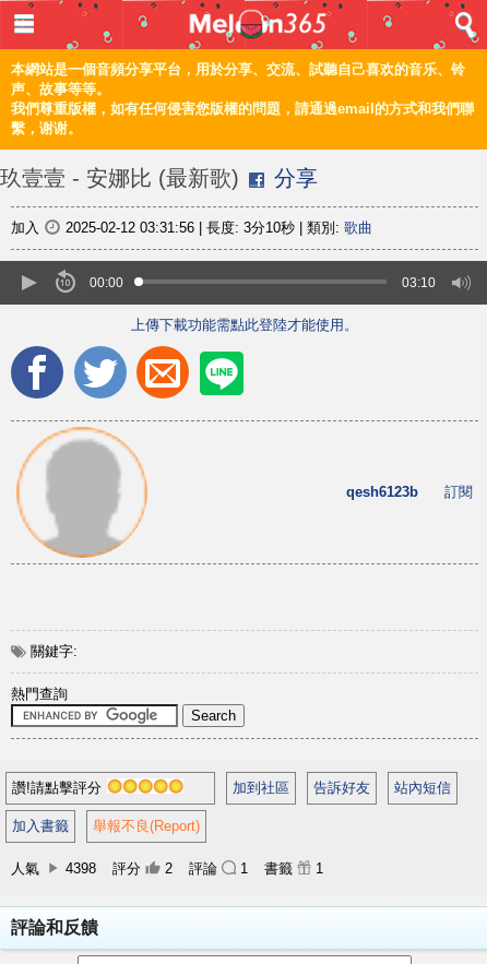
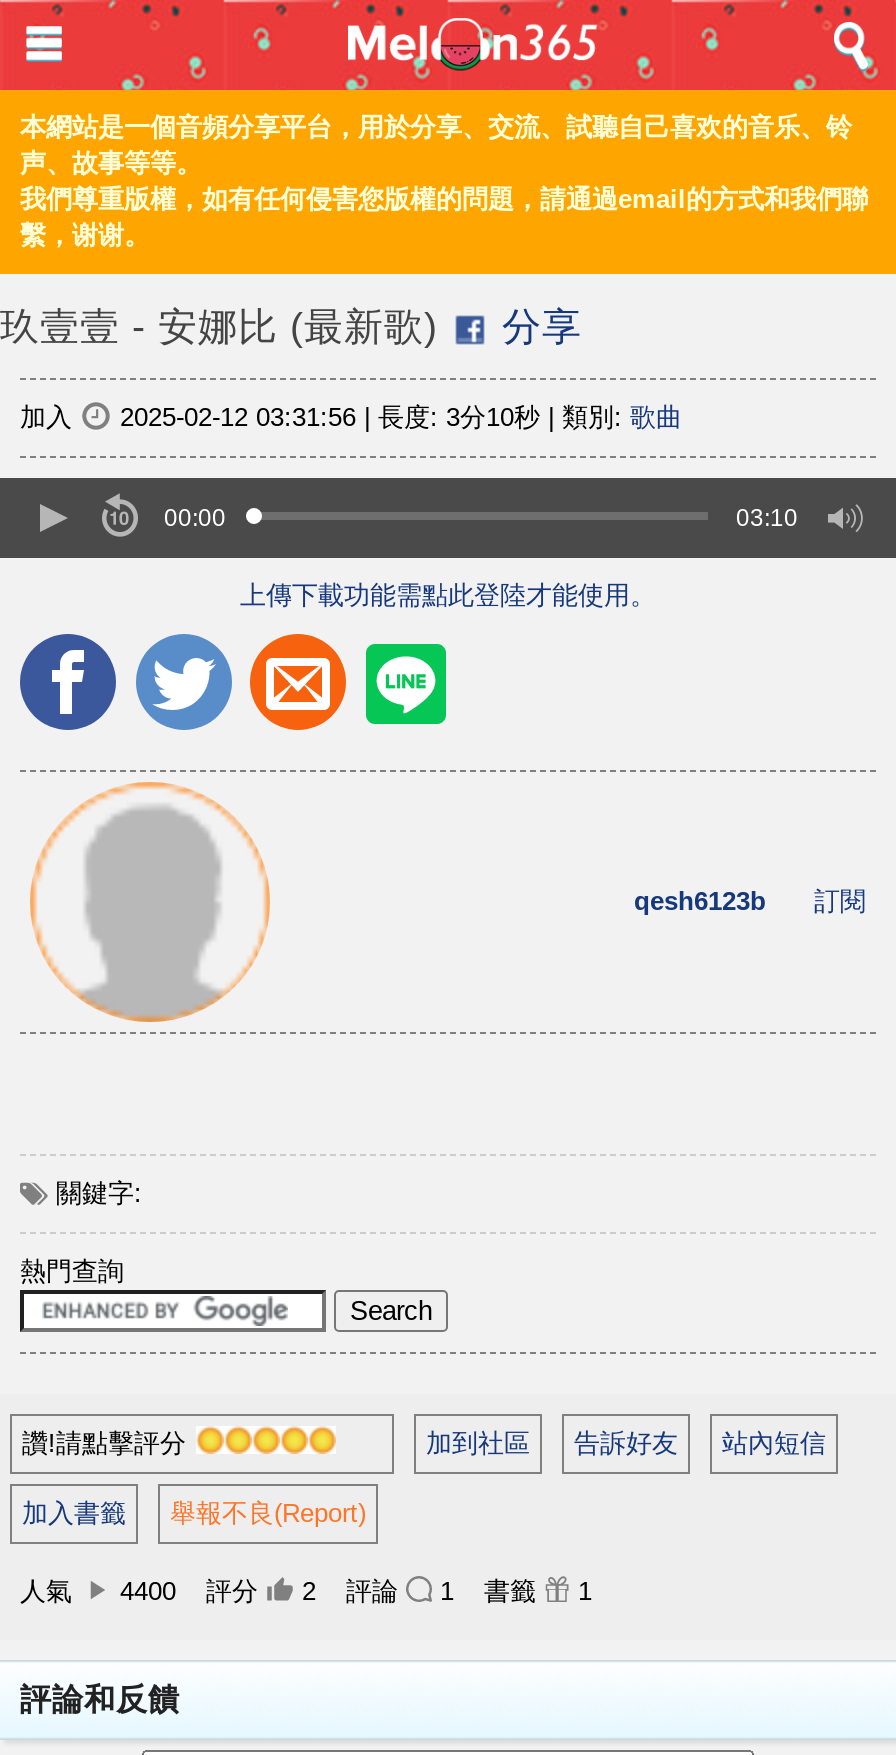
[11,861,323,877] 人氣 4398 評分 2 評論 1 書籤 1 -> [20,1576,592,1606] 人氣 4400 評分 2 評論 1 書籤 1

